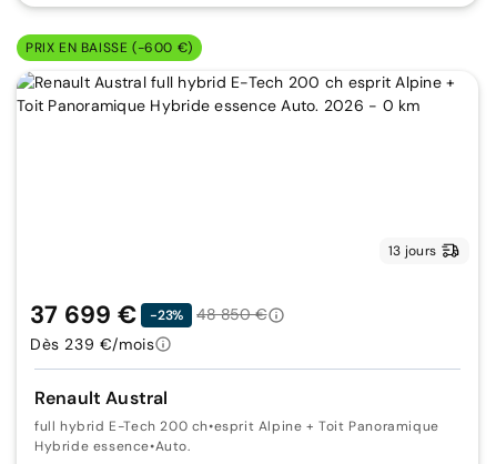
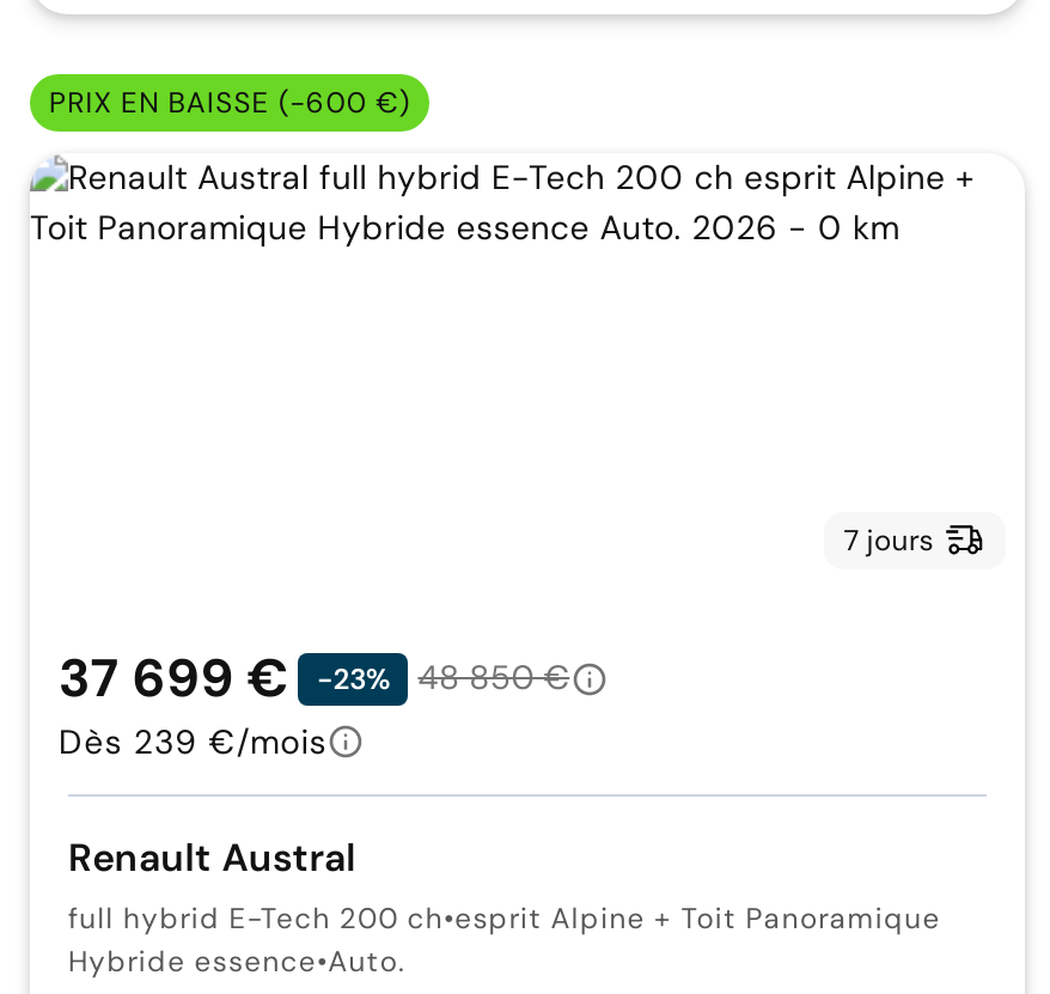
[388,242,436,260] 13 jours -> [844,521,934,559] 7 jours

